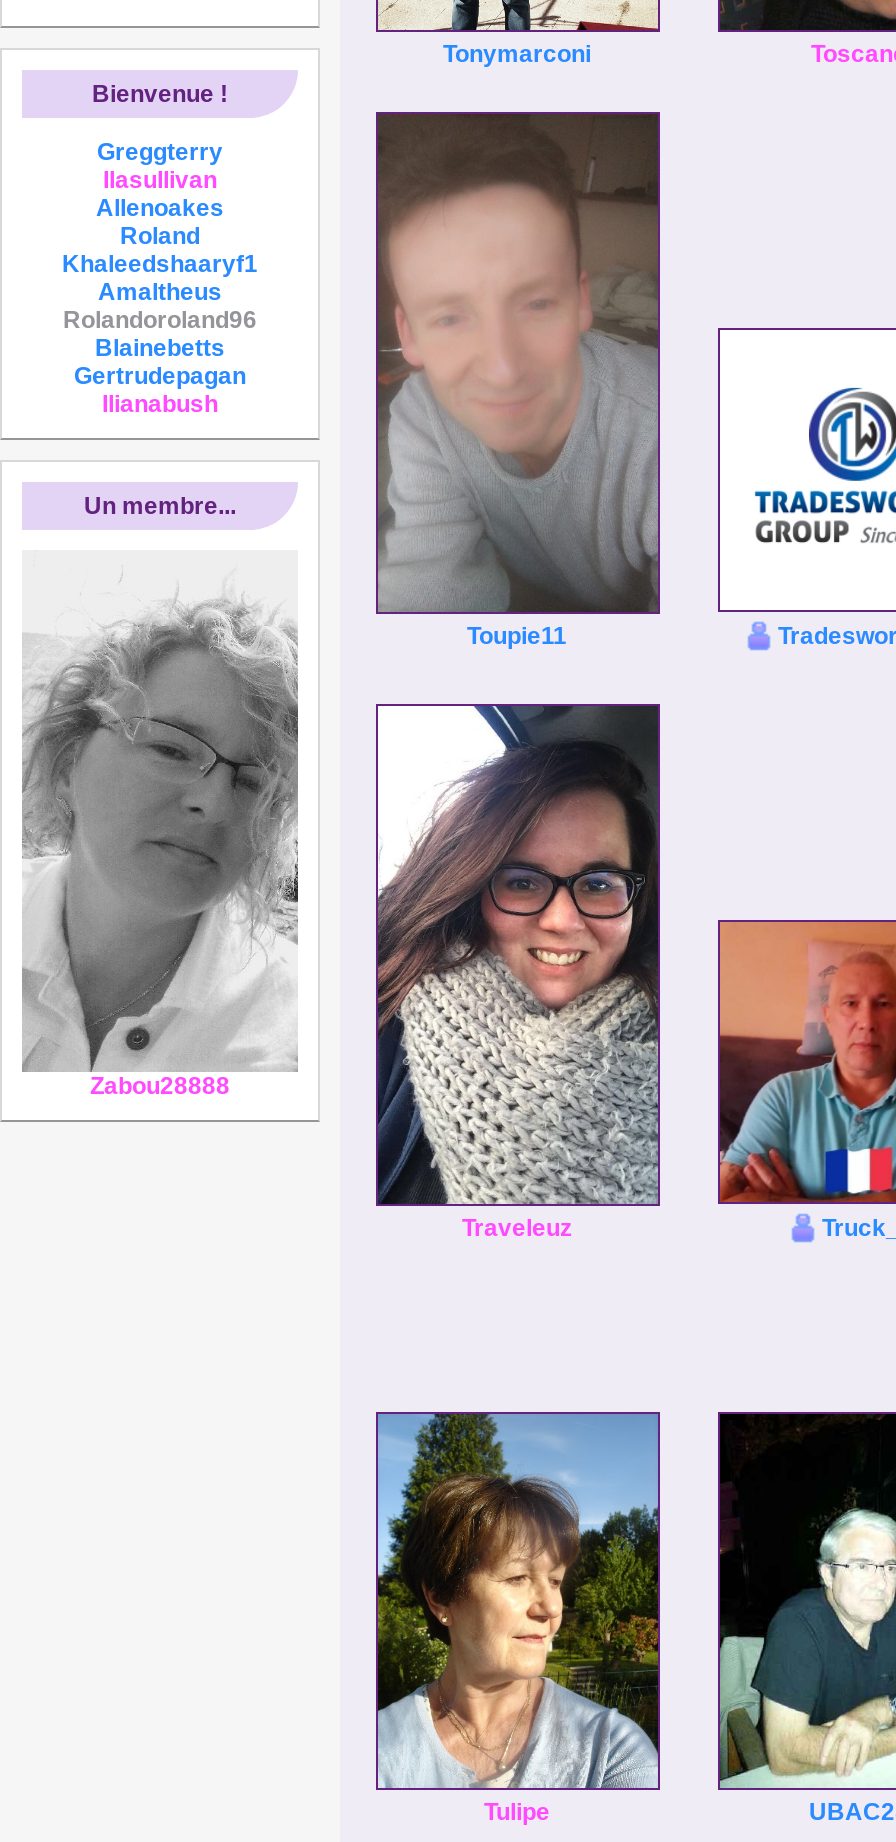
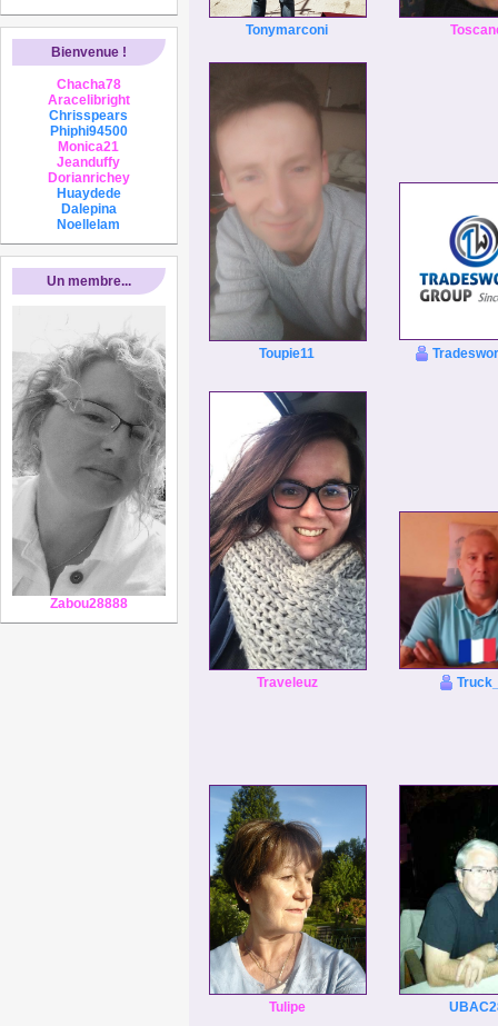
[62,138,258,418] Greggterry | Ilasullivan | Allenoakes | Roland | Khaleedshaaryf1 | Amaltheus | Rolandoroland96 | Blainebetts | Gertrudepagan | Ilianabush -> [48,77,130,232] Chacha78 | Aracelibright | Chrisspears | Phiphi94500 | Monica21 | Jeanduffy | Dorianrichey | Huaydede | Dalepina | Noellelam

